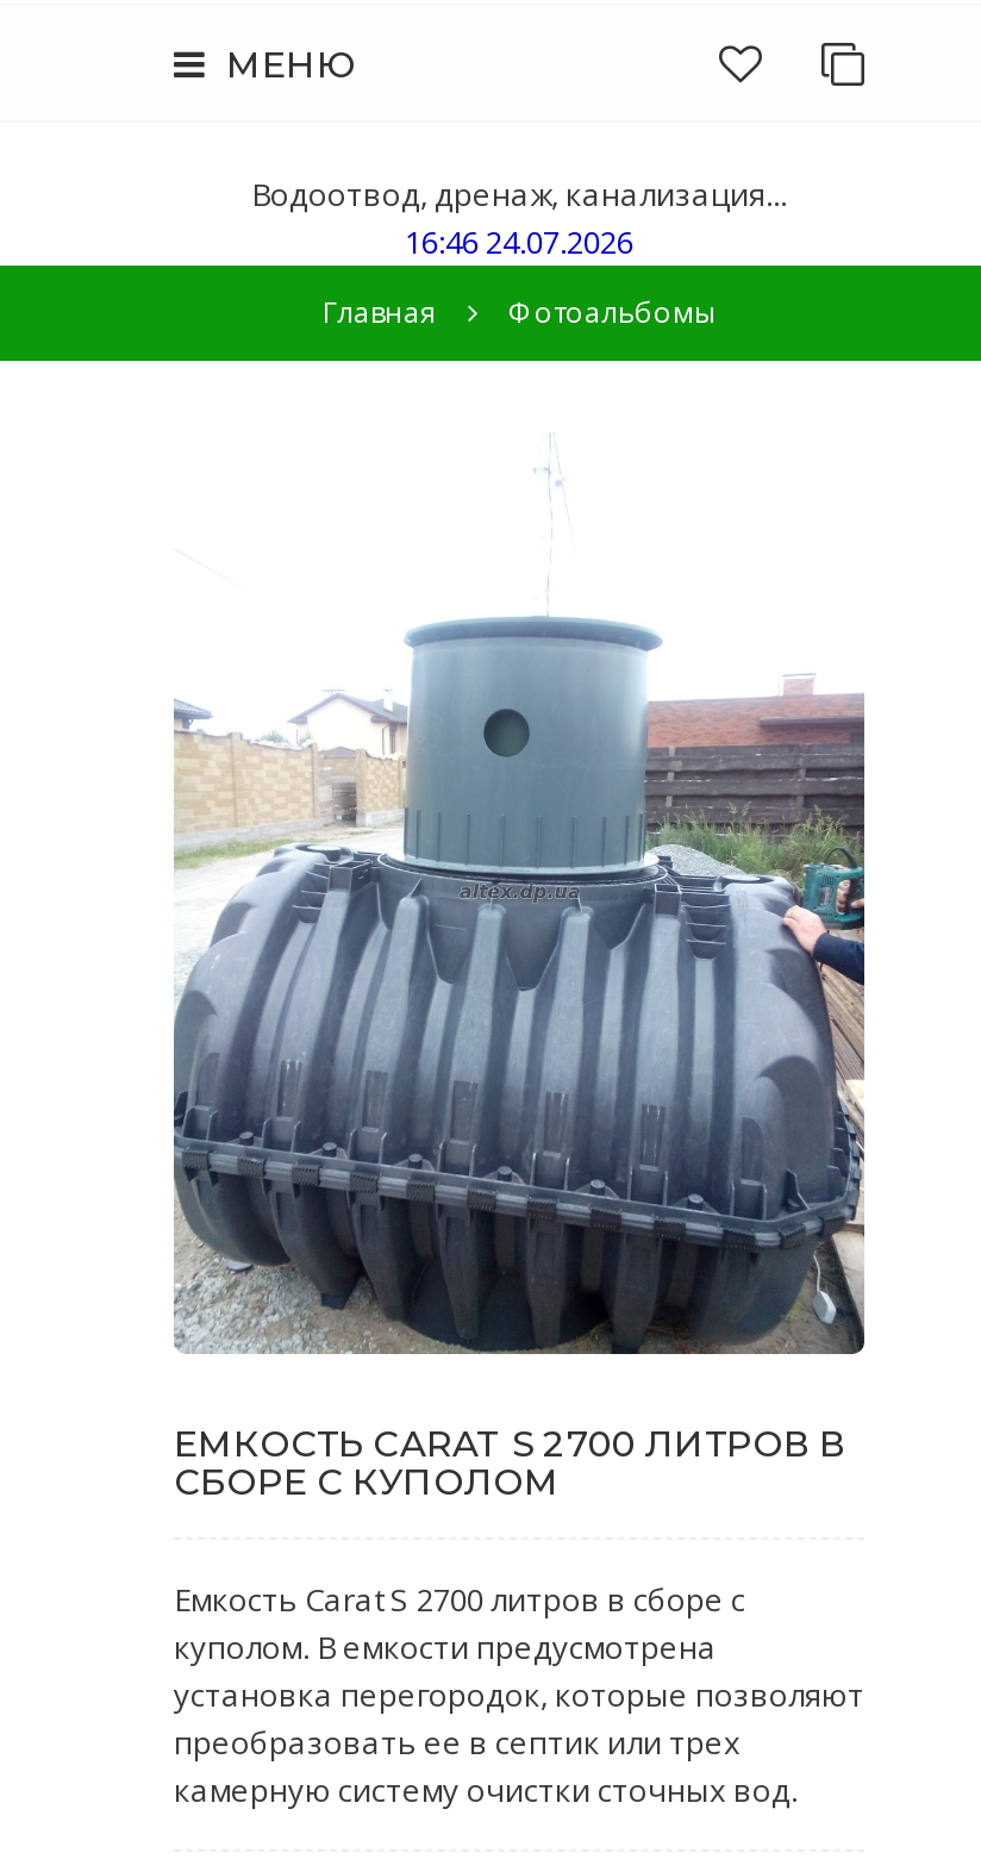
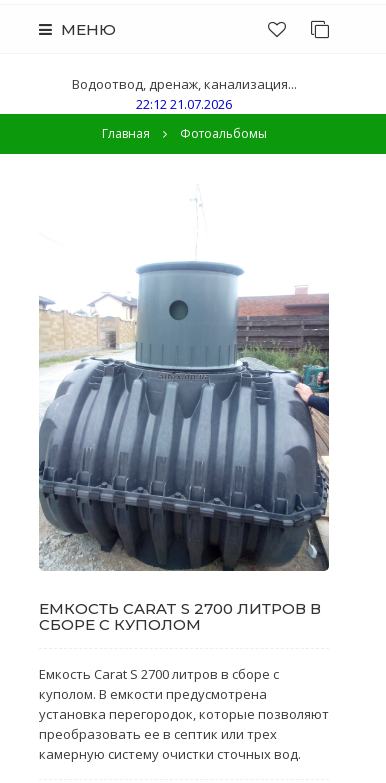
[405,220,633,263] 16:46 24.07.2026 -> [136,95,232,113] 22:12 21.07.2026

